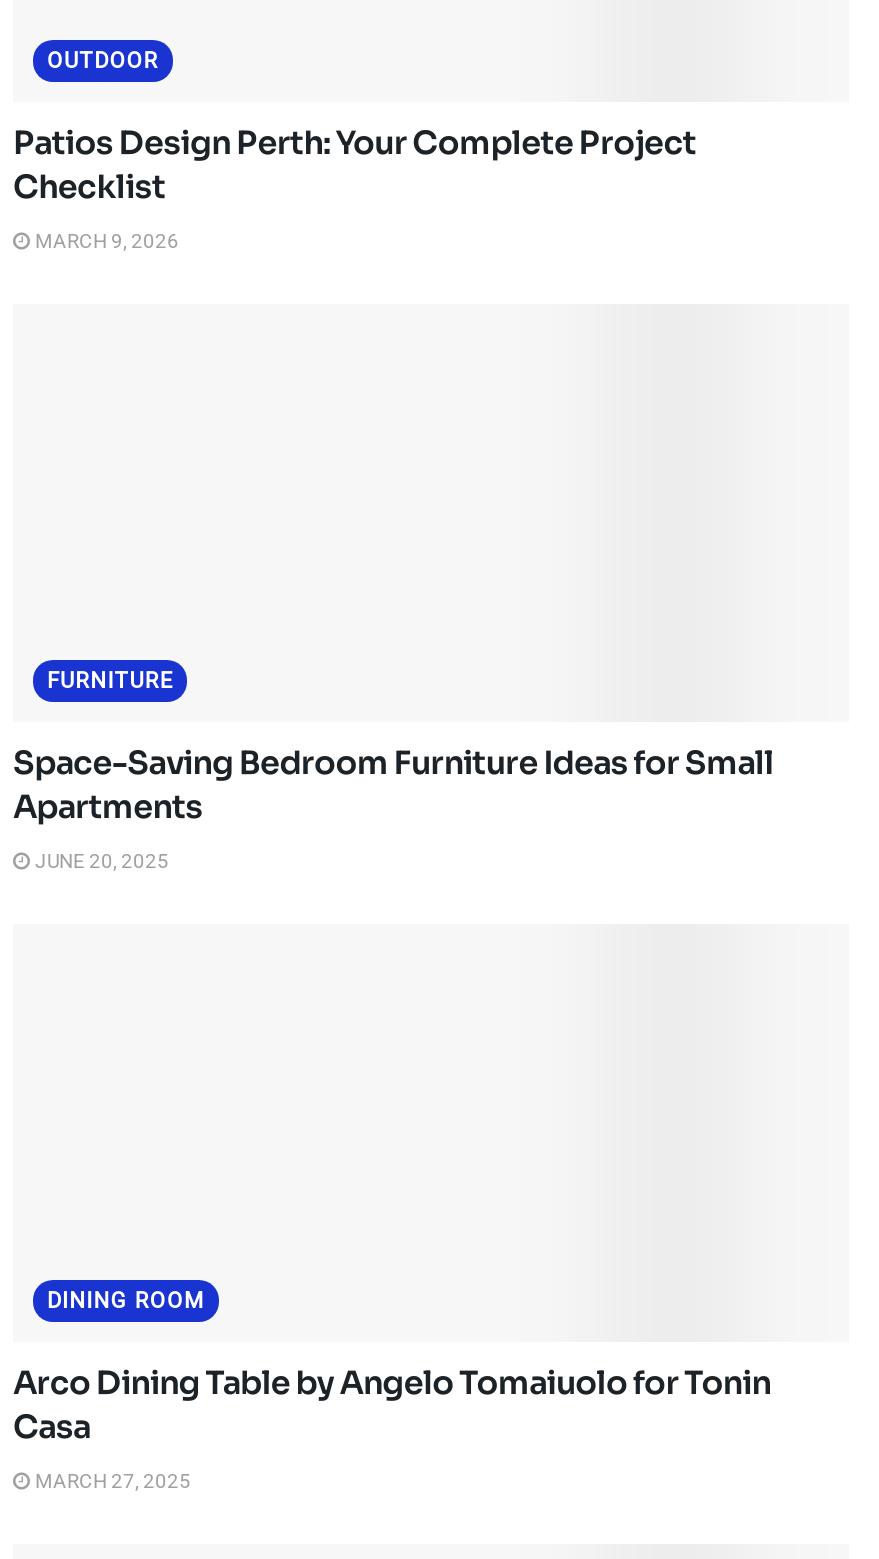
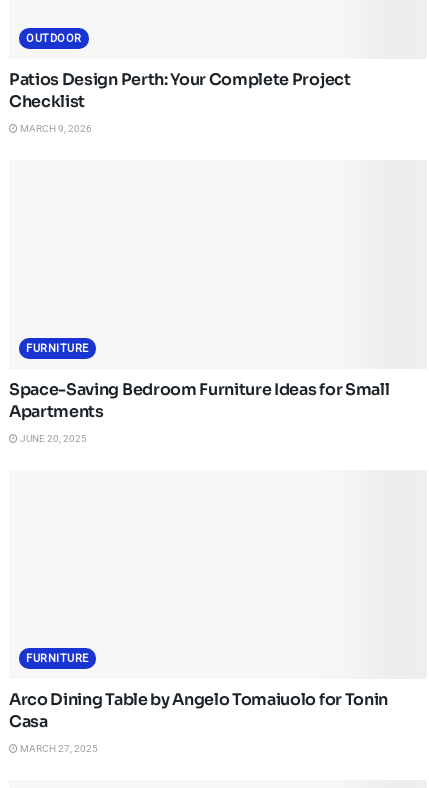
[47,1288,205,1314] DINING ROOM -> [26,652,89,665] FURNITURE

